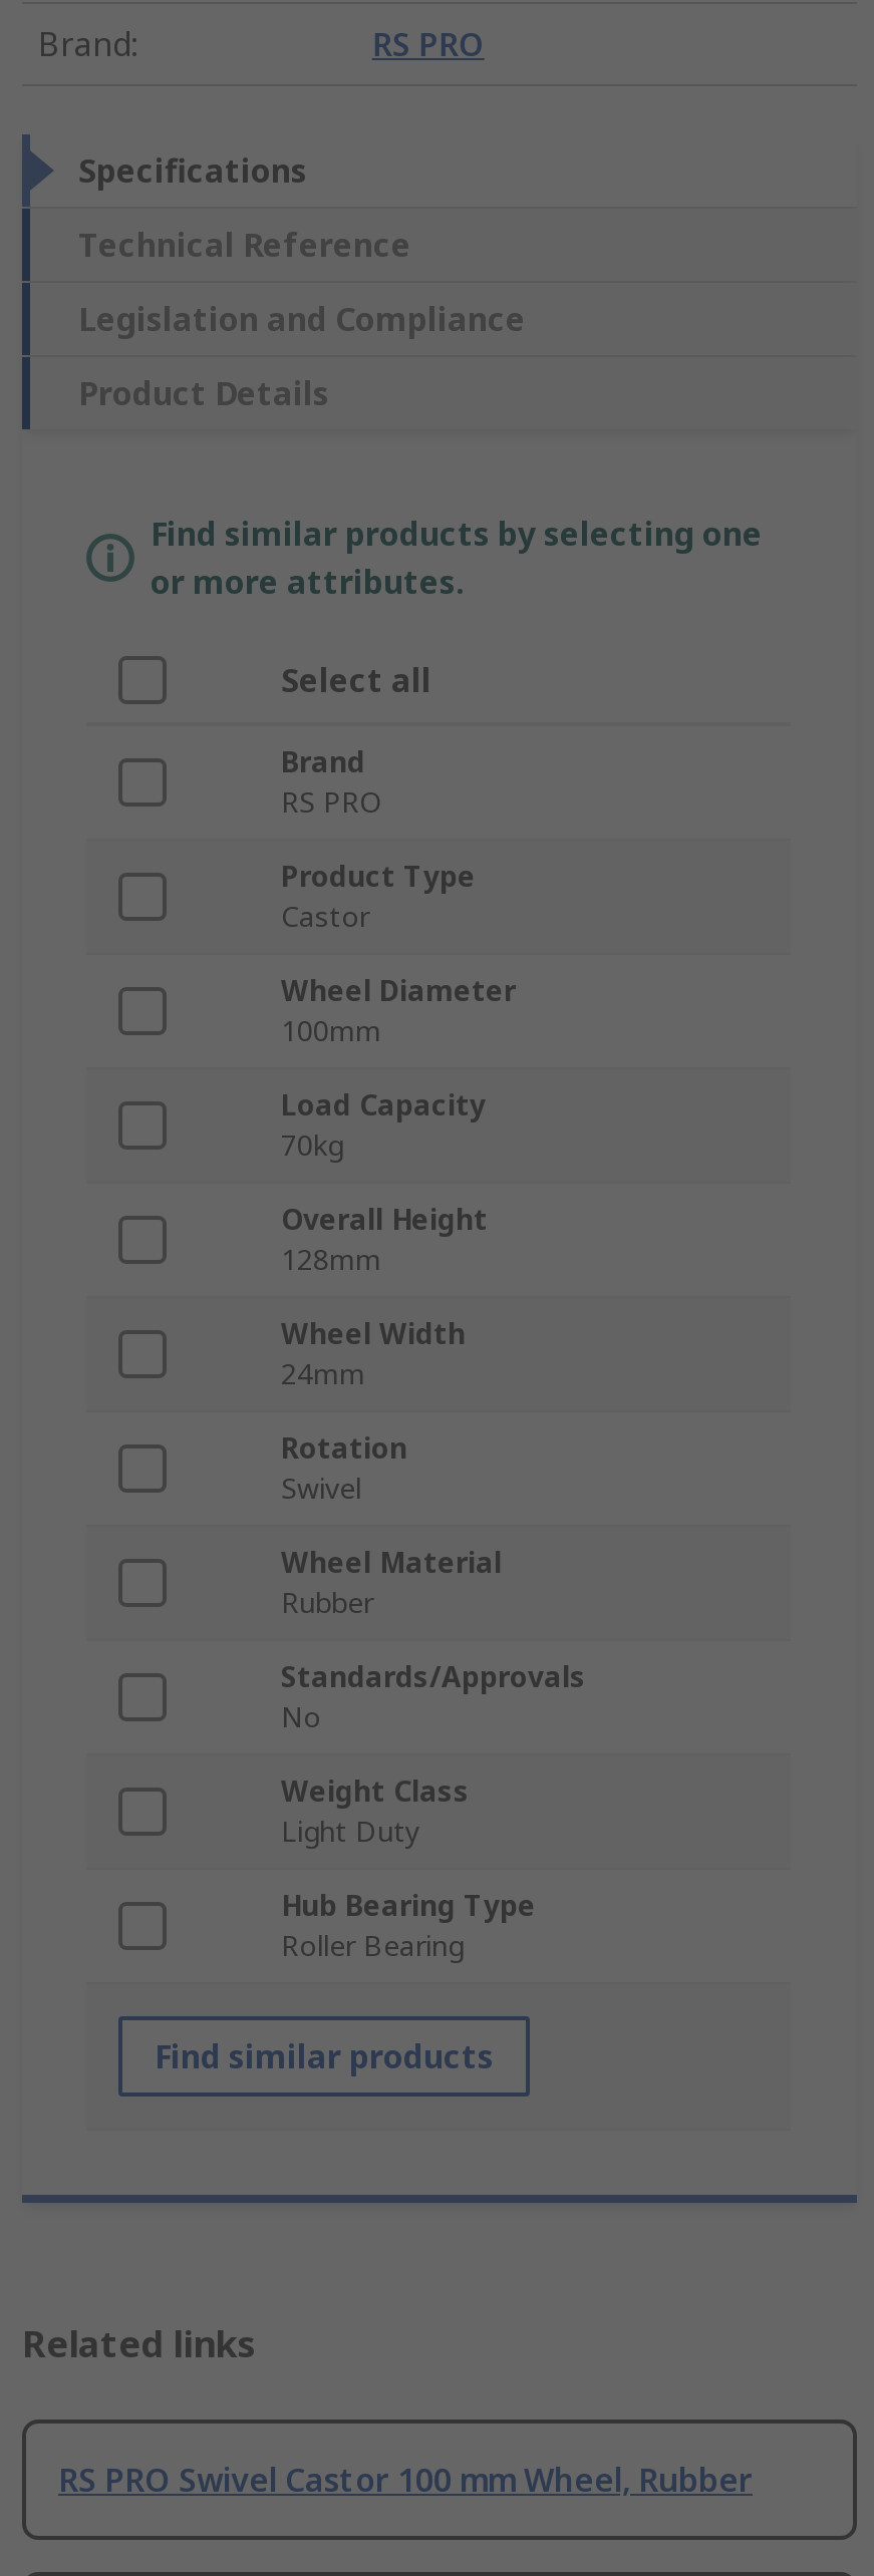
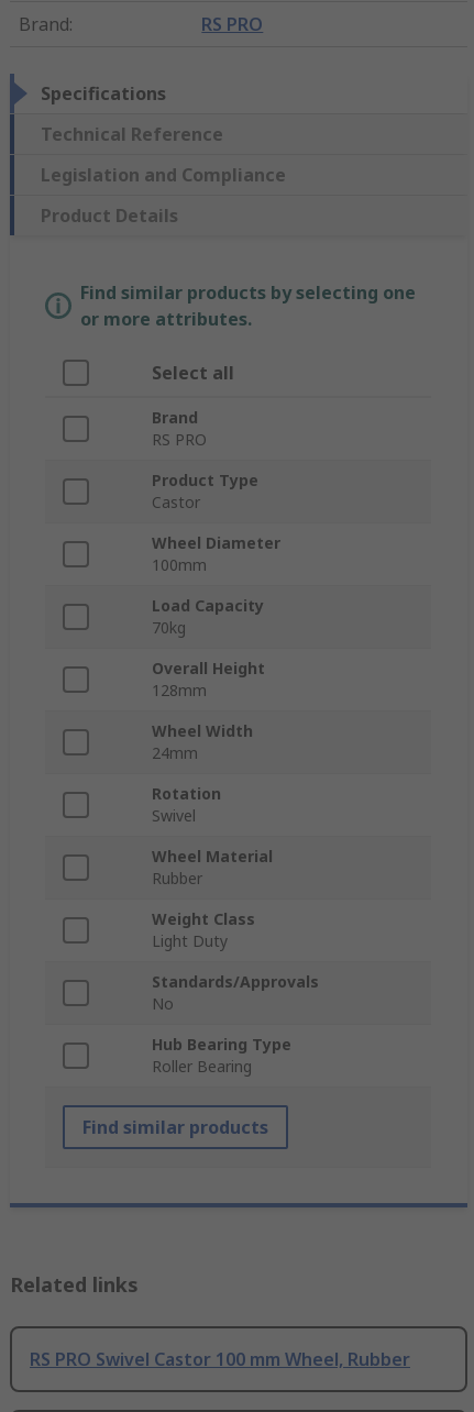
moved [281,1658,586,1736] -> [152,972,319,1014]: Standards/Approvals | No
moved [281,1773,470,1851] -> [152,909,255,952]: Weight Class | Light Duty

